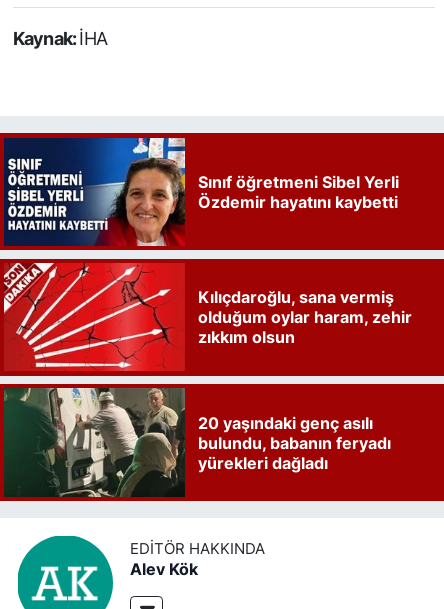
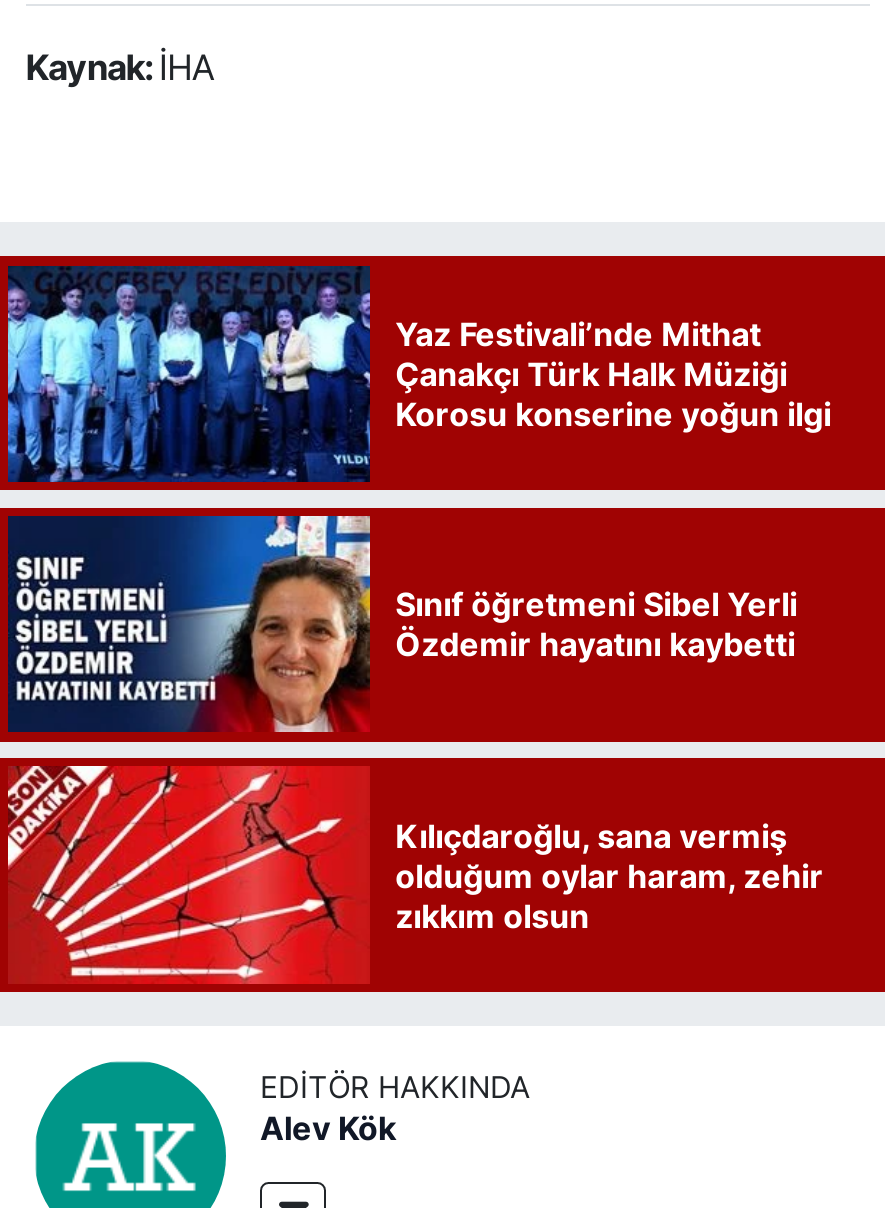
none -> [6,264,831,484] [image] | Yaz Festivali’nde Mithat | Çanakçı Türk Halk Müziği | Korosu konserine yoğun ilgi
moved [0,136,412,347] -> [0,512,823,935]: [image] | Sınıf öğretmeni Sibel Yerli | Özdemir hayatını kaybetti | Kılıçdaroğlu, sana vermiş | olduğum oylar haram, zehir | zıkkım olsun
[3,387,391,498] [image] | 20 yaşındaki genç asılı | bulundu, babanın feryadı | yürekleri dağladı -> none

